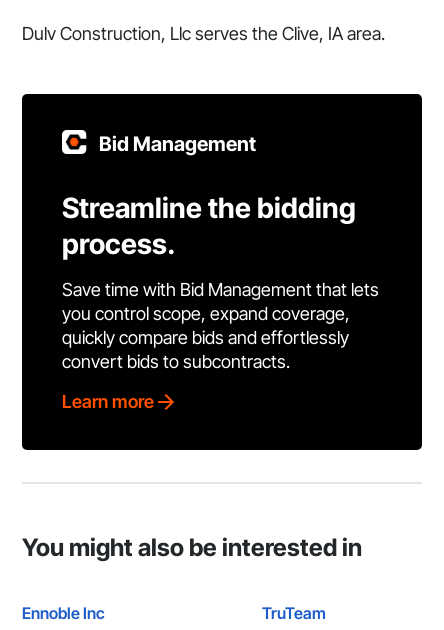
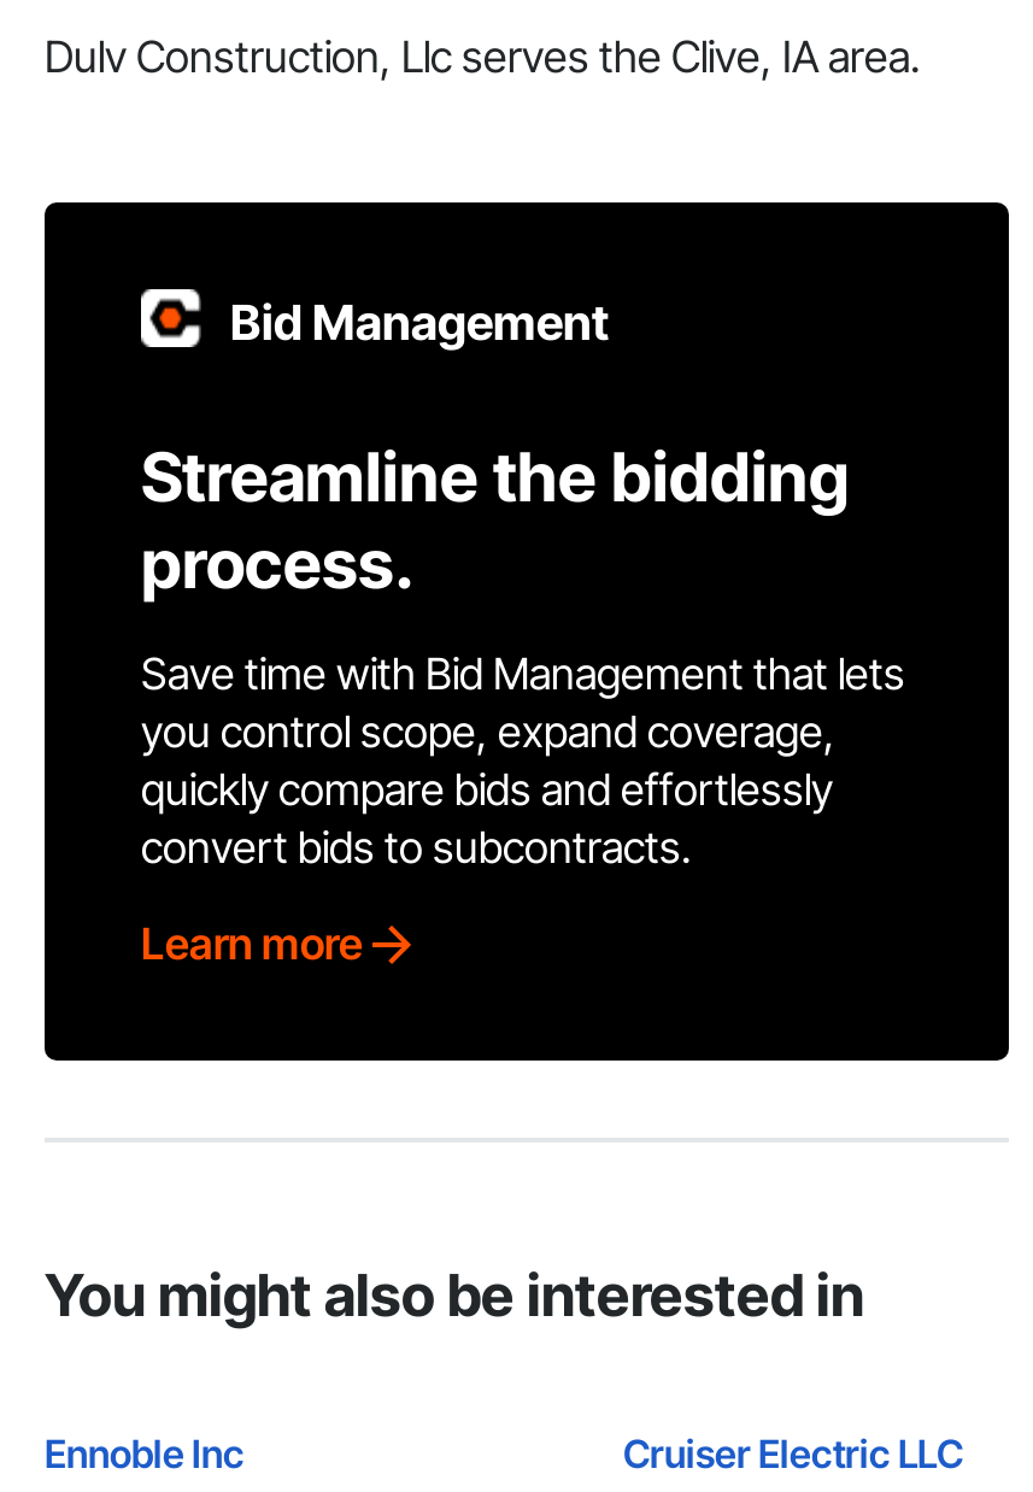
[262,603,326,623] TruTeam -> [623,1429,963,1478] Cruiser Electric LLC

